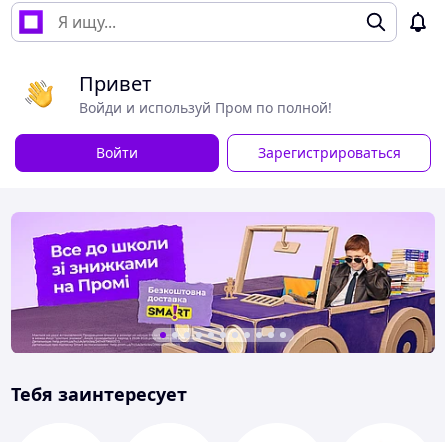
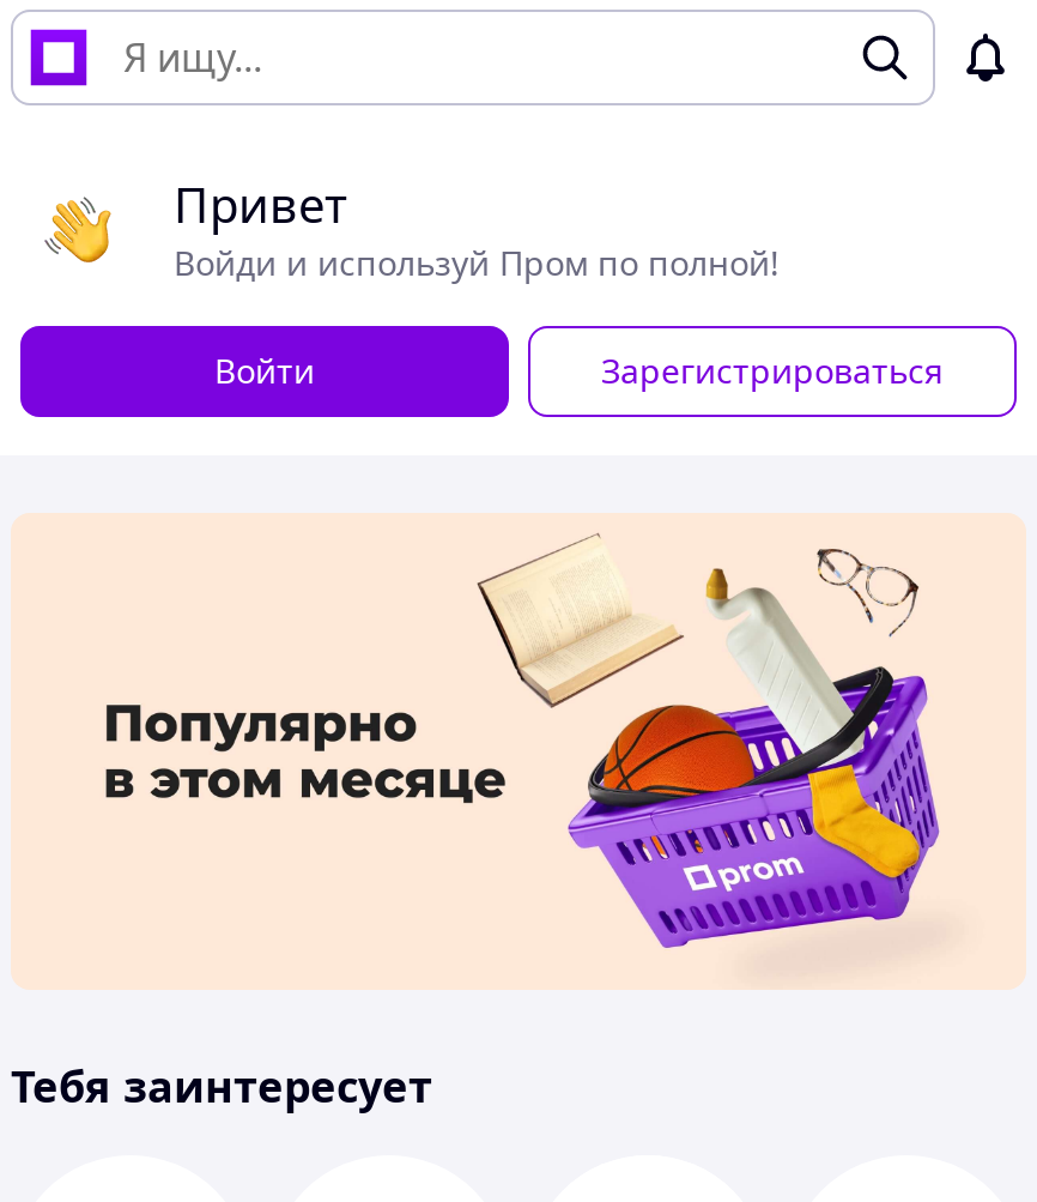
[10,212,436,354] [image] -> [13,515,1024,990] [image]

